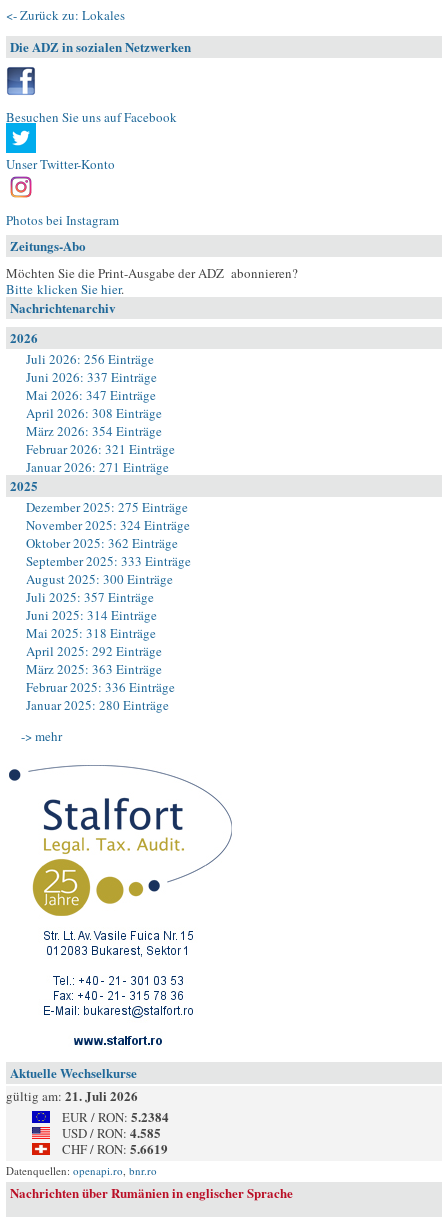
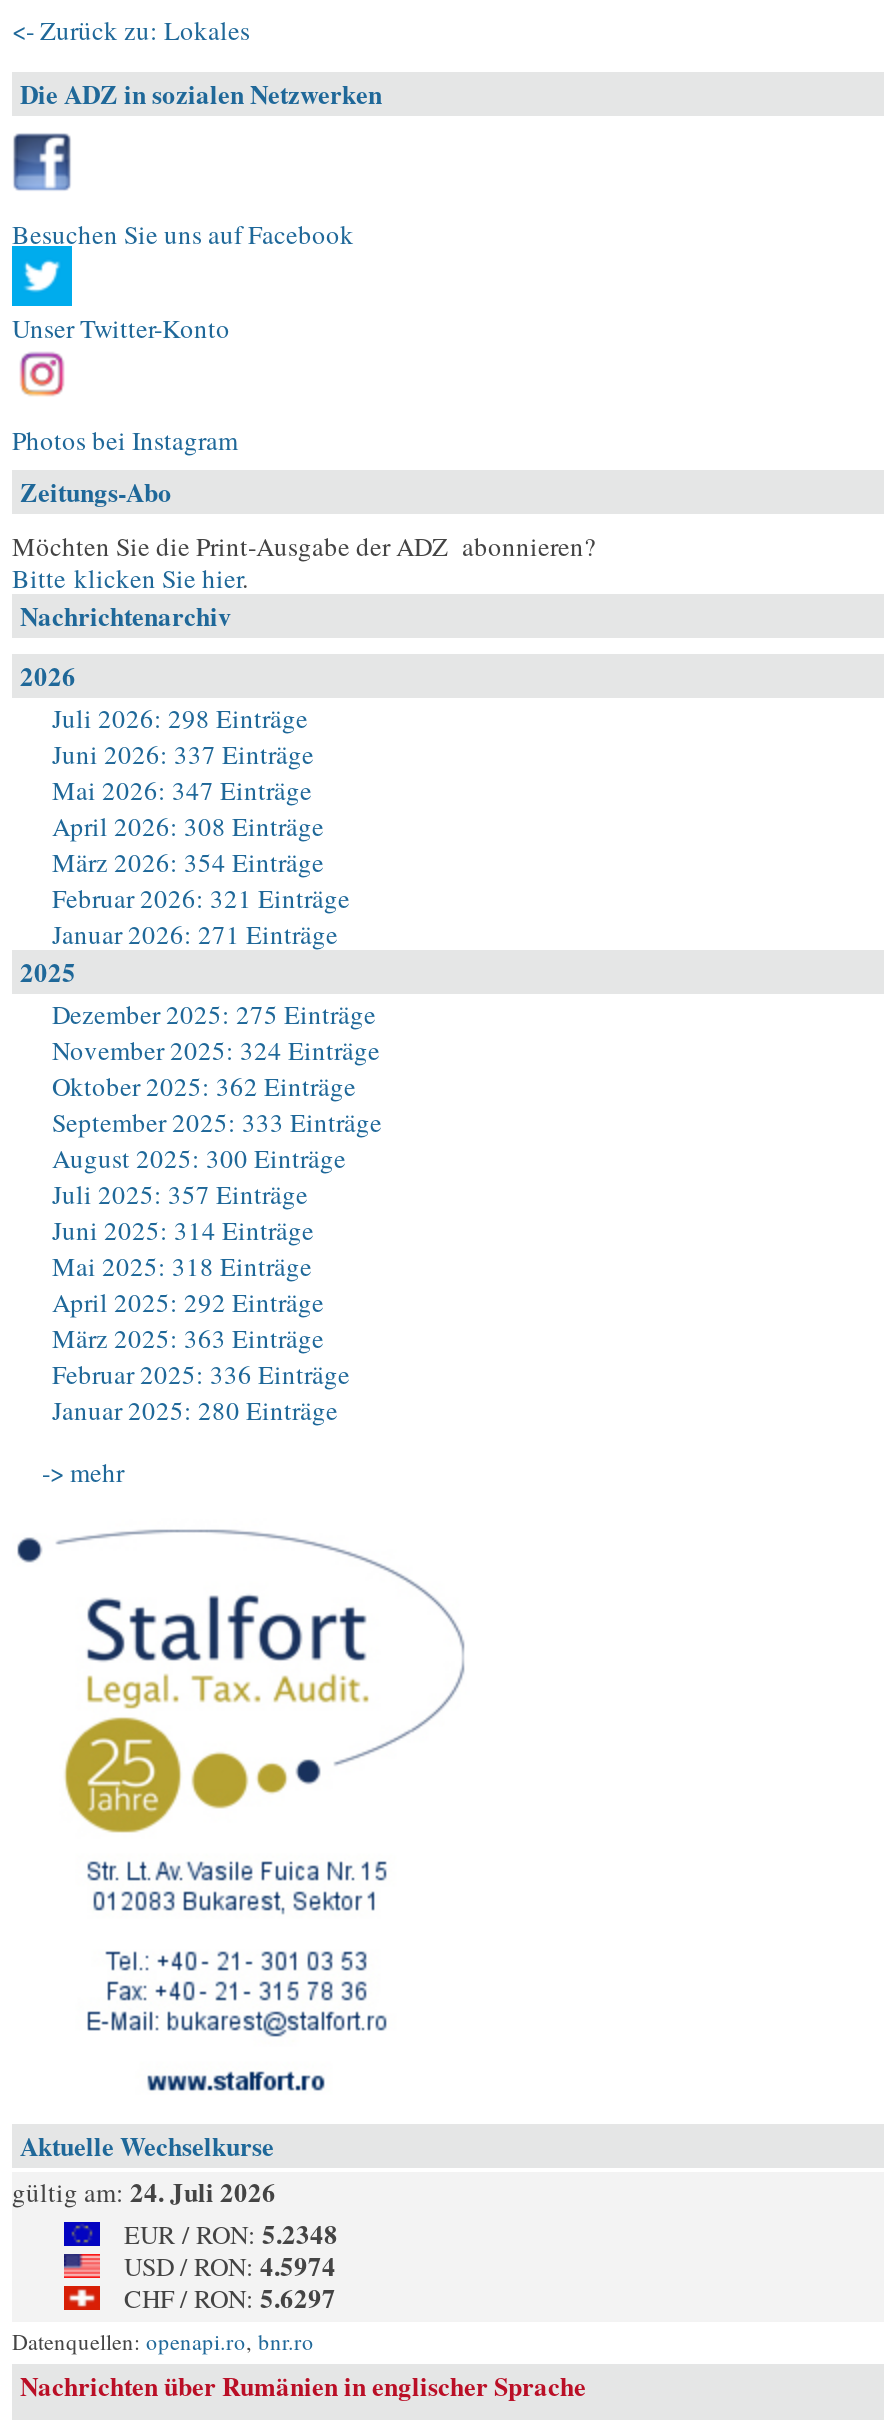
[26,350,154,368] Juli 2026: 256 Einträge -> [52,700,308,736] Juli 2026: 298 Einträge
[6,1086,138,1105] gültig am: 21. Juli 2026 -> [12,2172,276,2210] gültig am: 24. Juli 2026
[62,1107,169,1126] EUR / RON: 5.2384 -> [124,2214,338,2252] EUR / RON: 5.2348
[62,1123,161,1142] USD / RON: 4.585 -> [124,2246,336,2284] USD / RON: 4.5974
[62,1139,168,1158] CHF / RON: 5.6619 -> [124,2278,336,2316] CHF / RON: 5.6297

